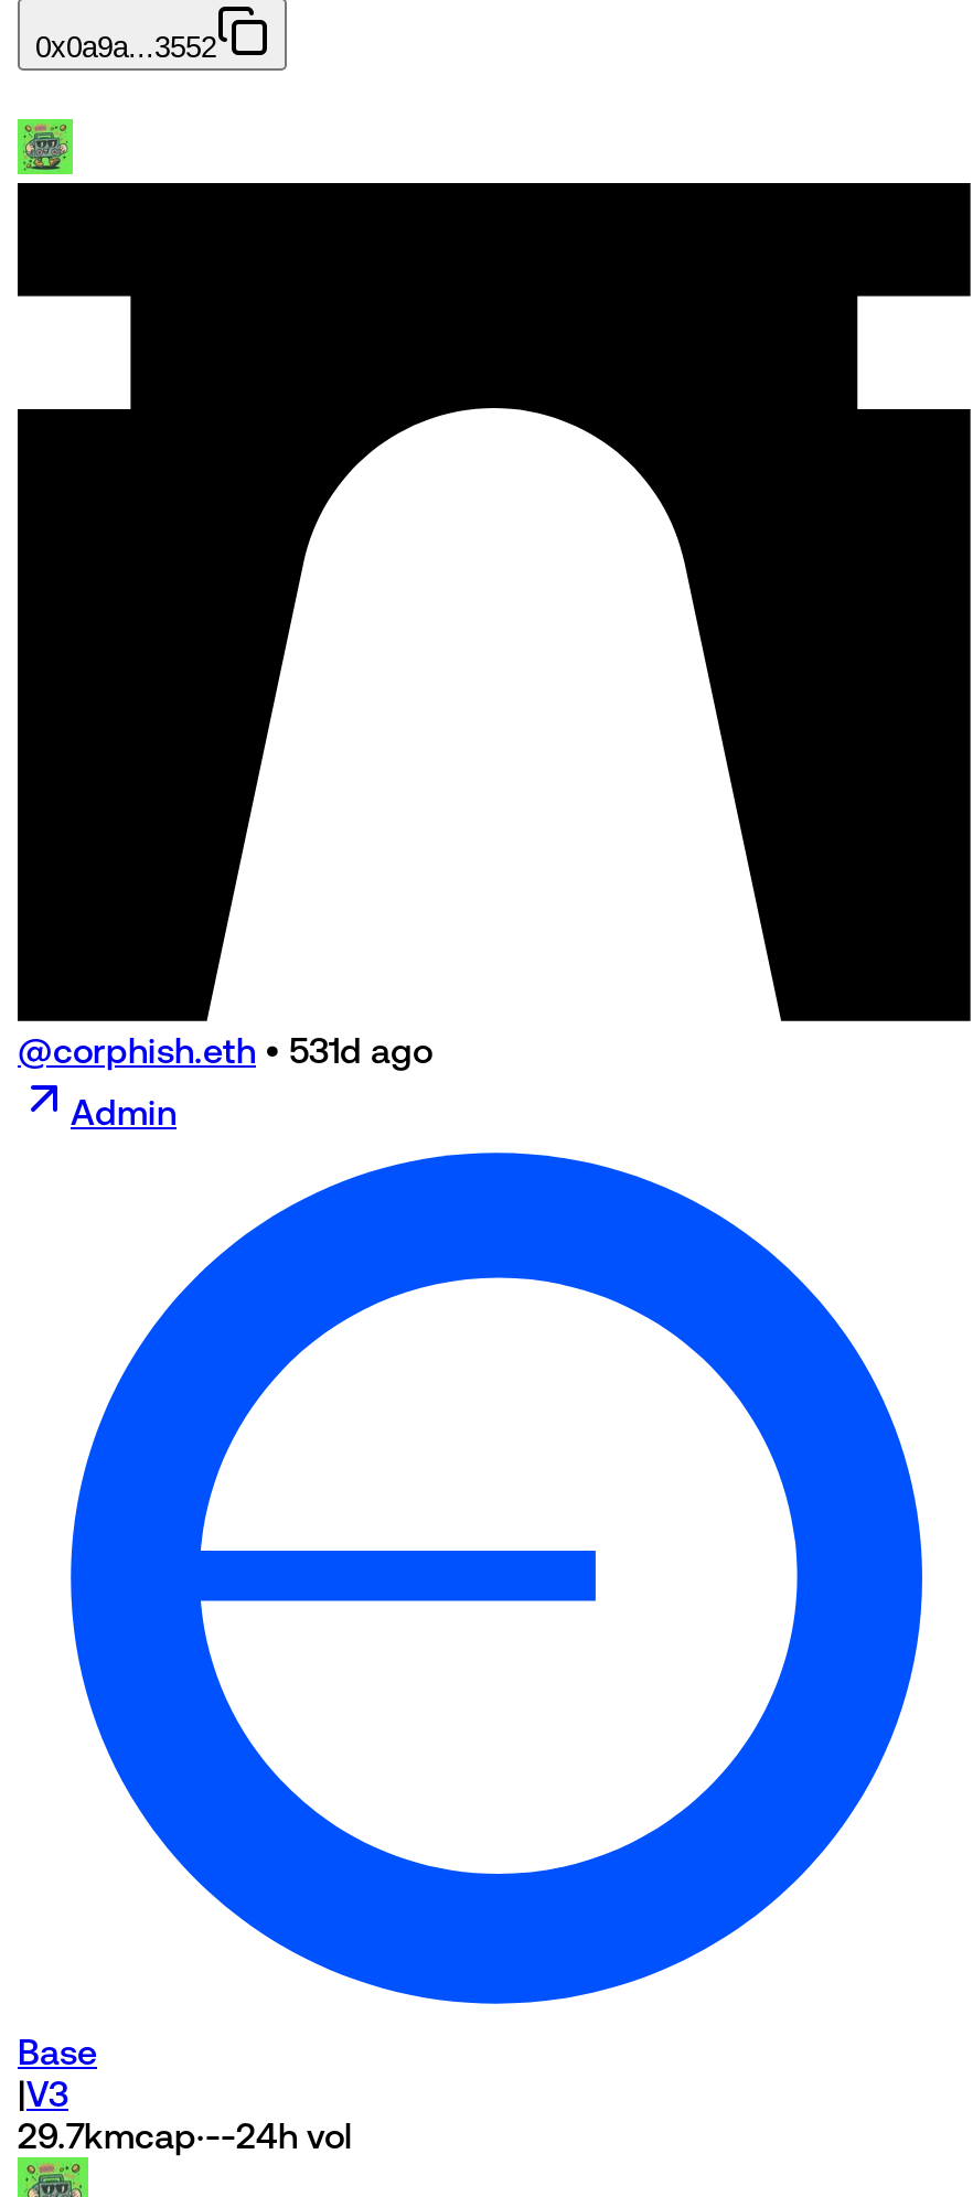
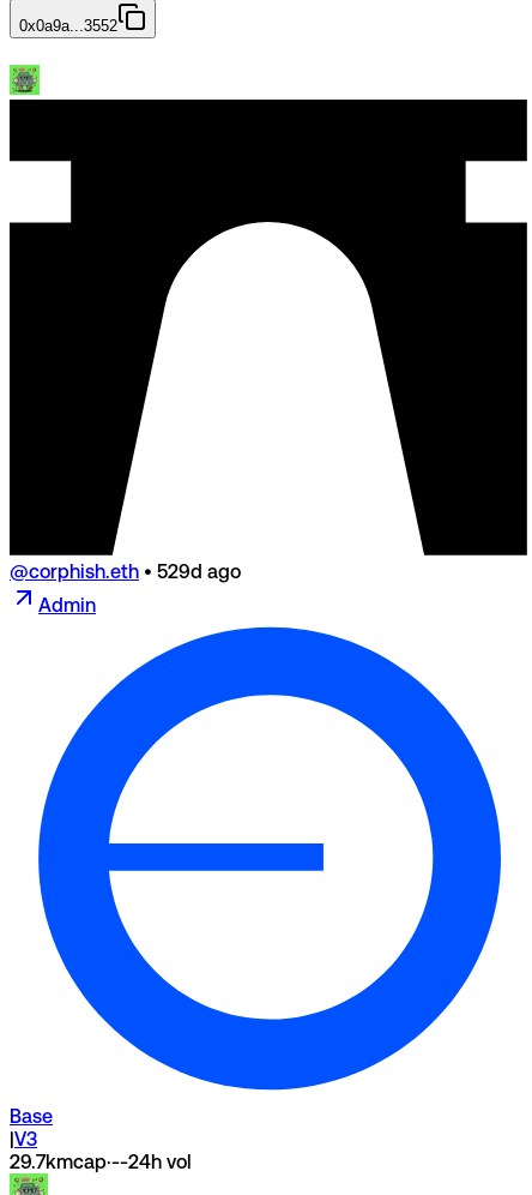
[18,1030,432,1072] @corphish.eth • 531d ago -> [10,560,241,583] @corphish.eth • 529d ago

